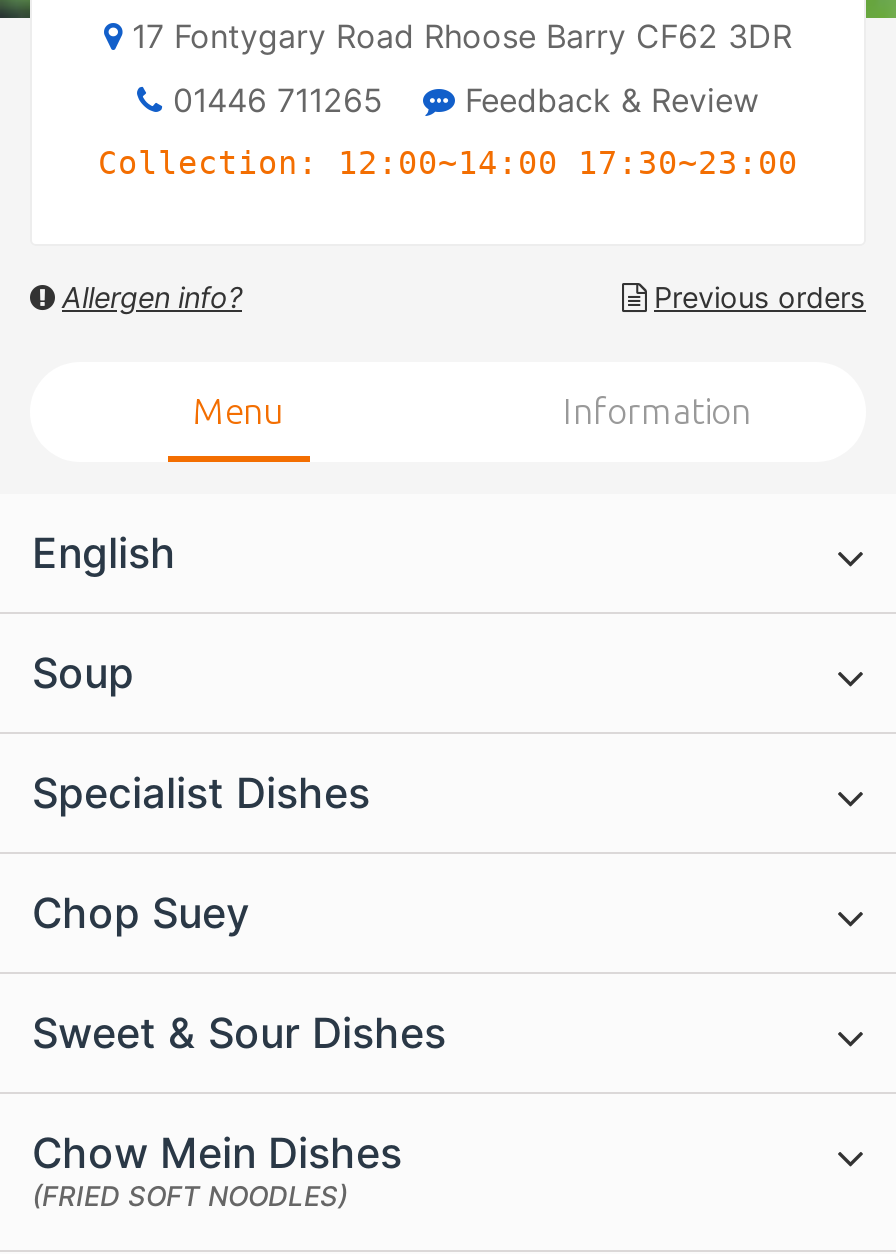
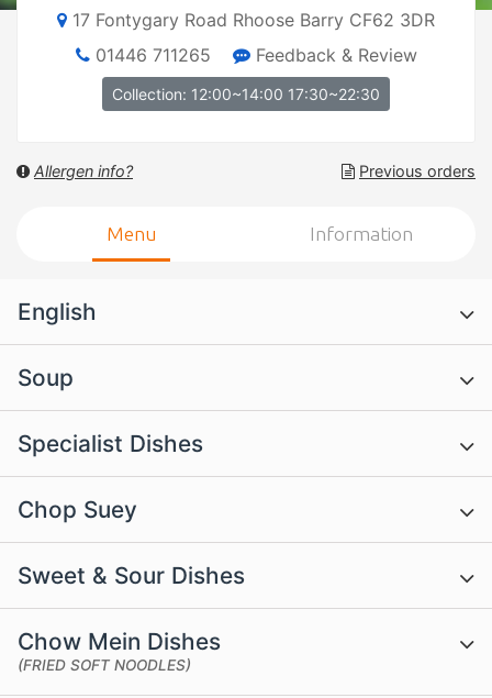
[98,145,798,183] Collection: 12:00~14:00 17:30~23:00 -> [112,85,380,104] Collection: 12:00~14:00 17:30~22:30

